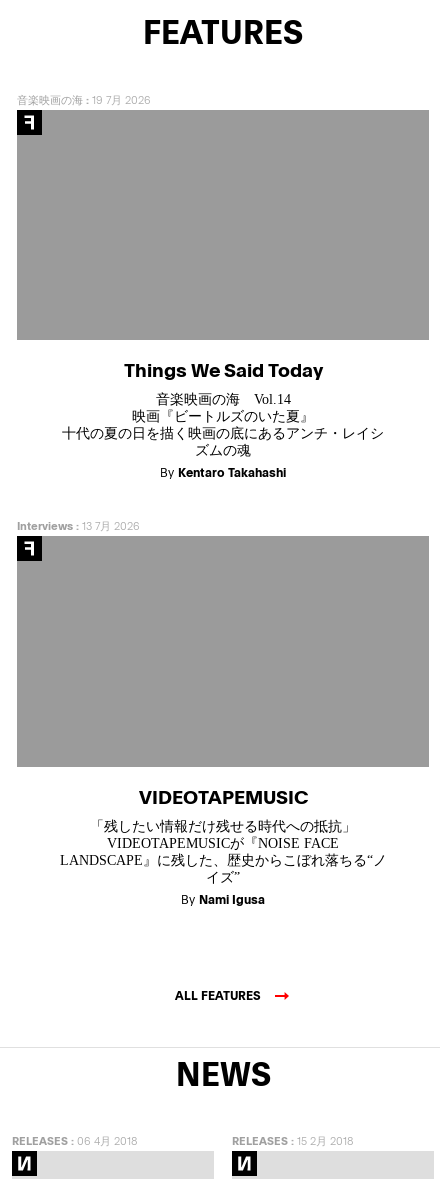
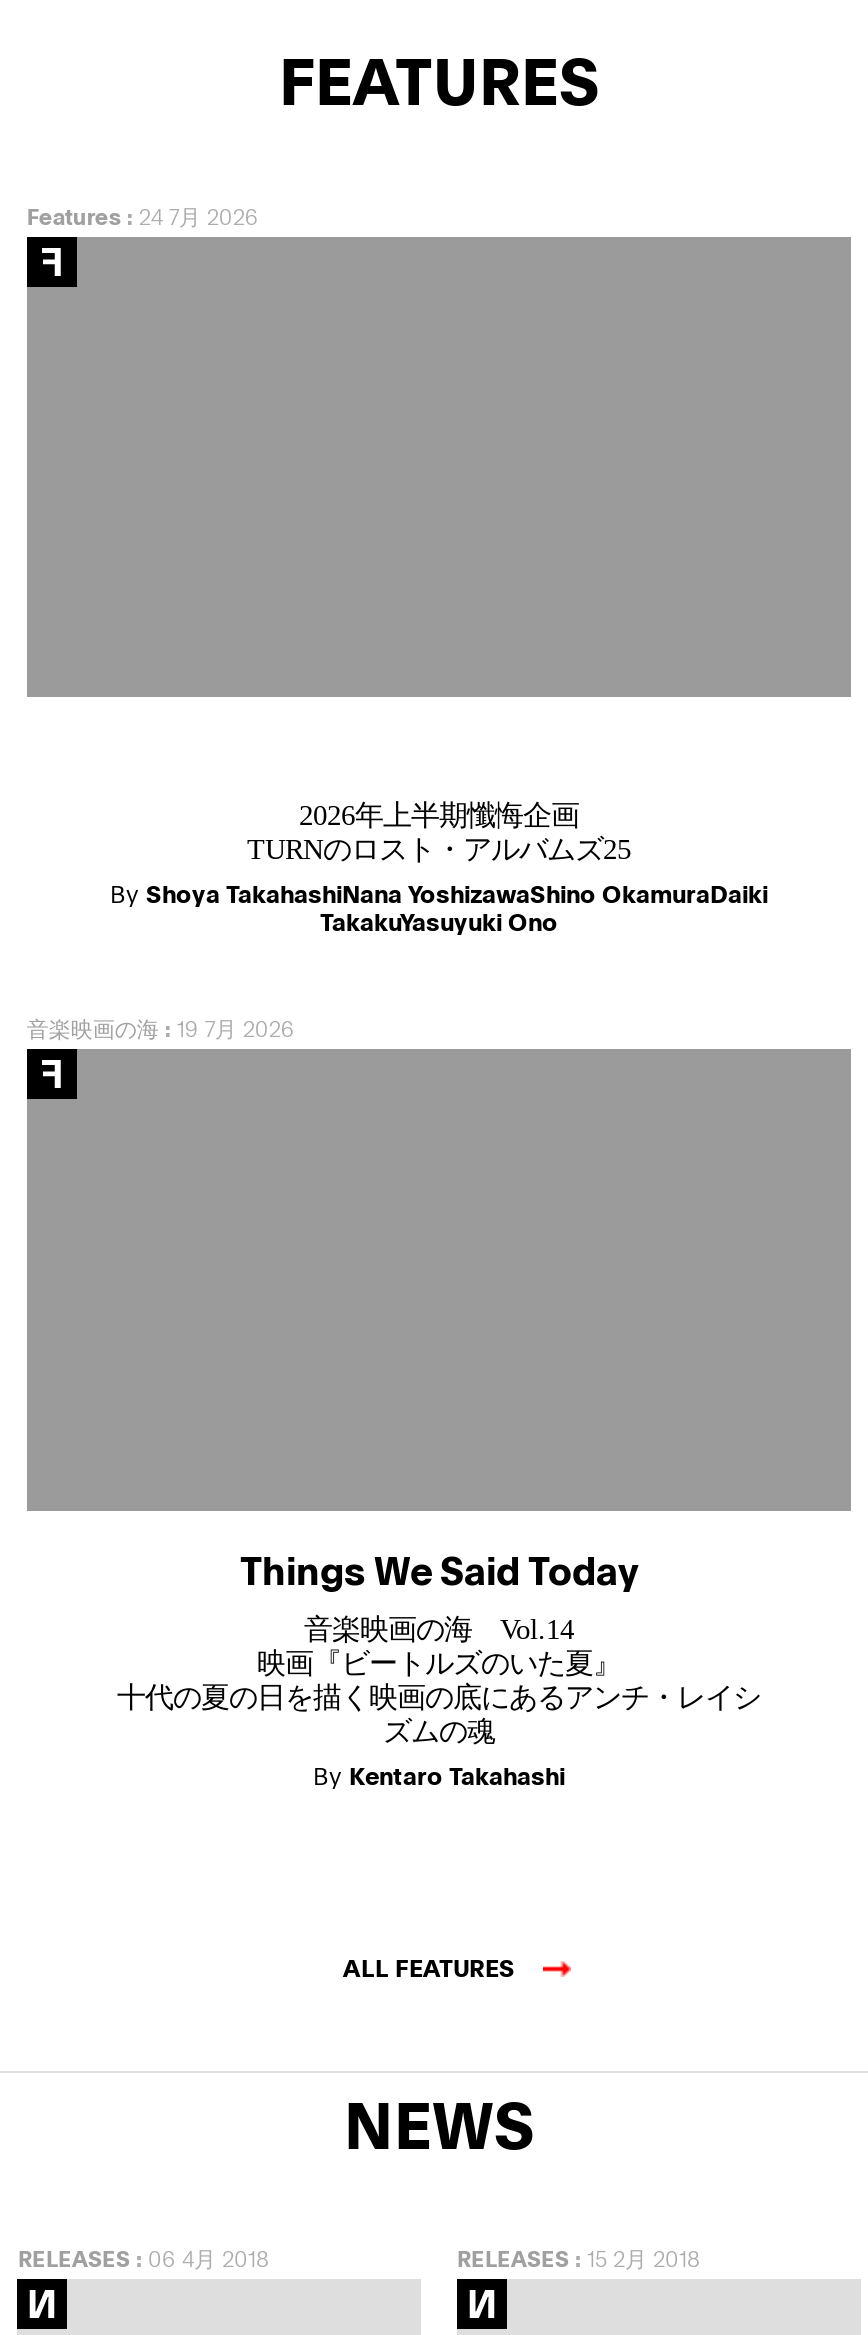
none -> [27,201,259,231] Features: 24 7月 2026
none -> [110,800,768,938] 2026年上半期懺悔企画 | TURNのロスト・アルバムズ25 | By Shoya TakahashiNana YoshizawaShino OkamuraDaiki | TakakuYasuyuki Ono
moved [17,92,384,480] -> [27,1014,761,1791]: 音楽映画の海: 19 7月 2026 | Things We Said Today | 音楽映画の海 Vol.14 | 映画『ビートルズのいた夏』 | 十代の夏の日を描く映画の底にあるアンチ・レイシ | ズムの魂 | By Kentaro Takahashi
[17,518,140,533] Interviews: 13 7月 2026 -> none
[59,783,386,907] VIDEOTAPEMUSIC | 「残したい情報だけ残せる時代への抵抗」 | VIDEOTAPEMUSICが『NOISE FACE | LANDSCAPE』に残した、歴史からこぼれ落ちる“ノ | イズ” | By Nami Igusa -> none

